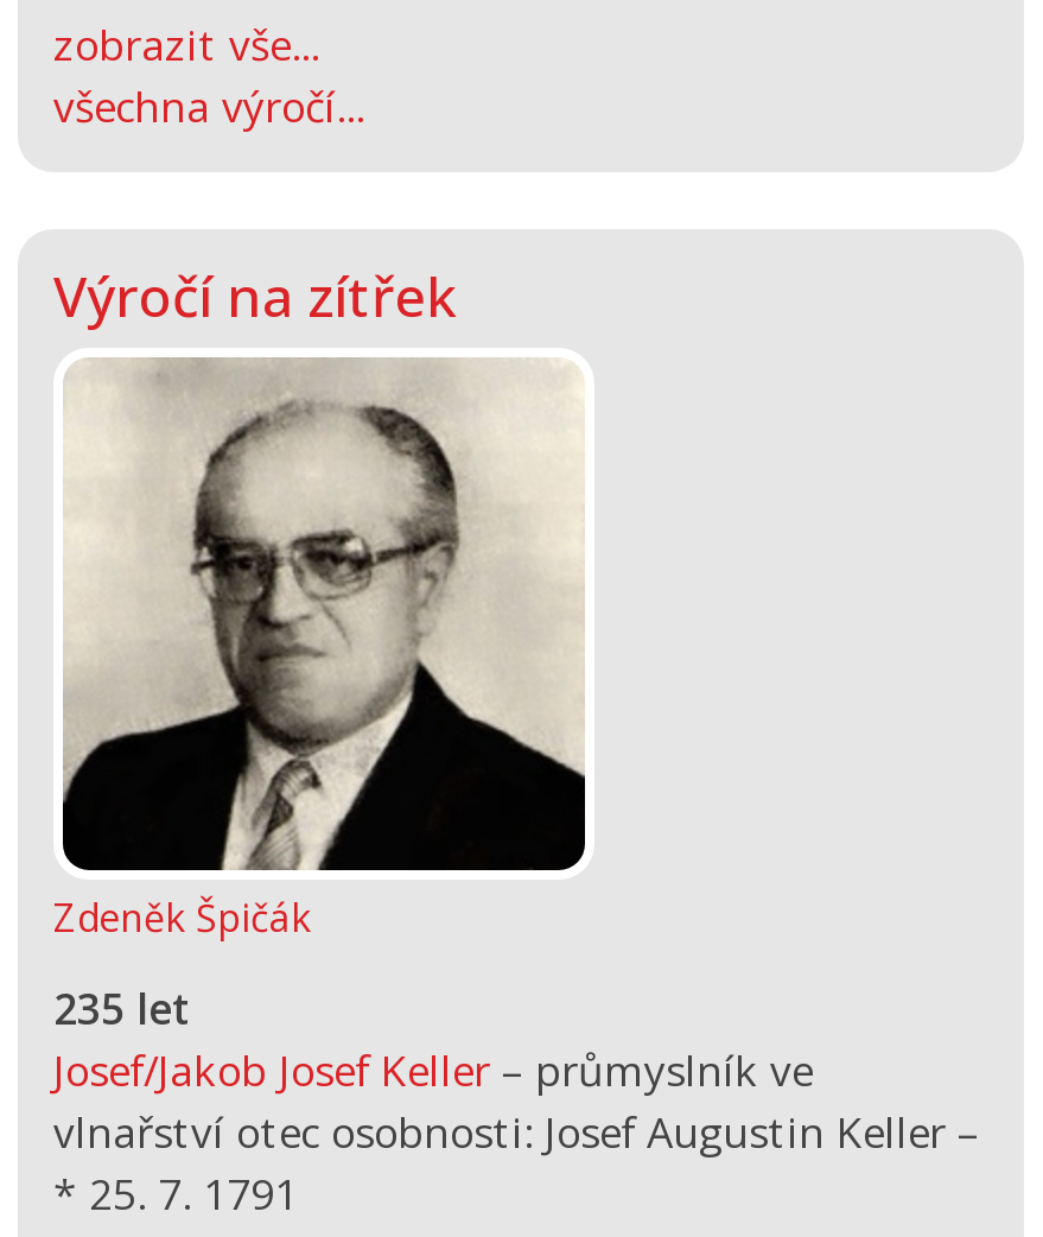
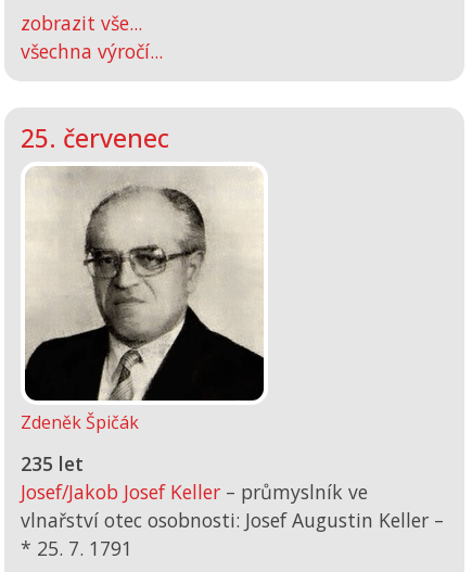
[53,259,457,335] Výročí na zítřek -> [21,121,169,156] 25. červenec

